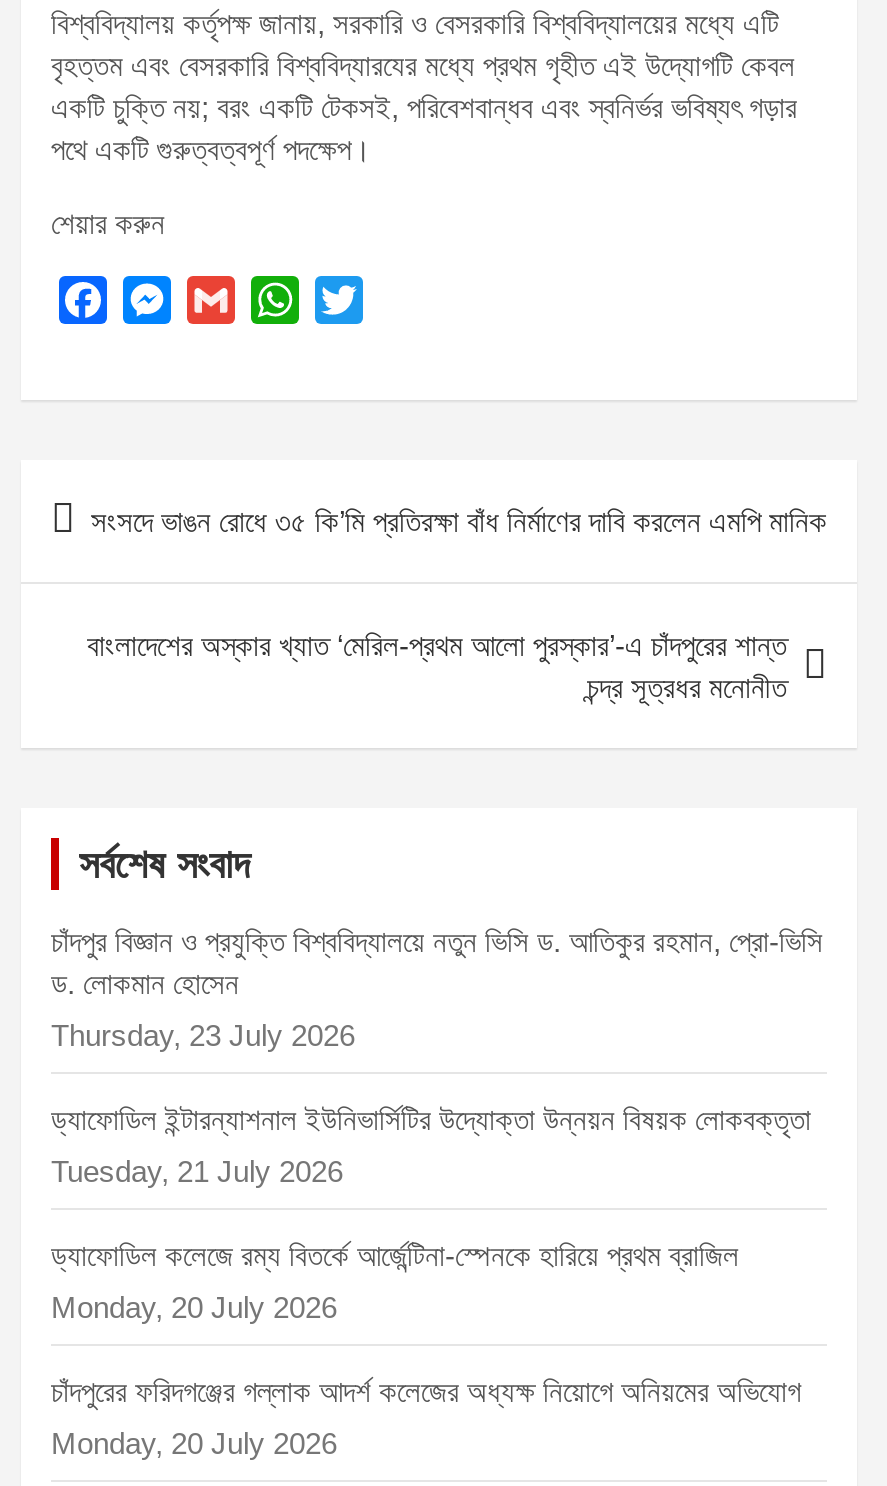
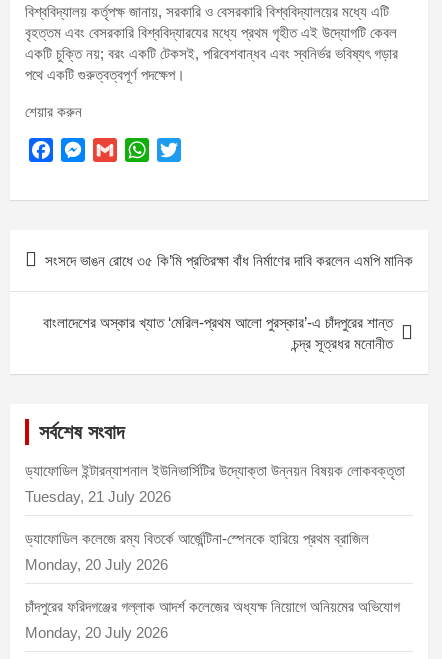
[51,924,823,1052] চাঁদপুর বিজ্ঞান ও প্রযুক্তি বিশ্ববিদ্যালয়ে নতুন ভিসি ড. আতিকুর রহমান, প্রো-ভিসি | ড. লোকমান হোসেন | Thursday, 23 July 2026 -> none

